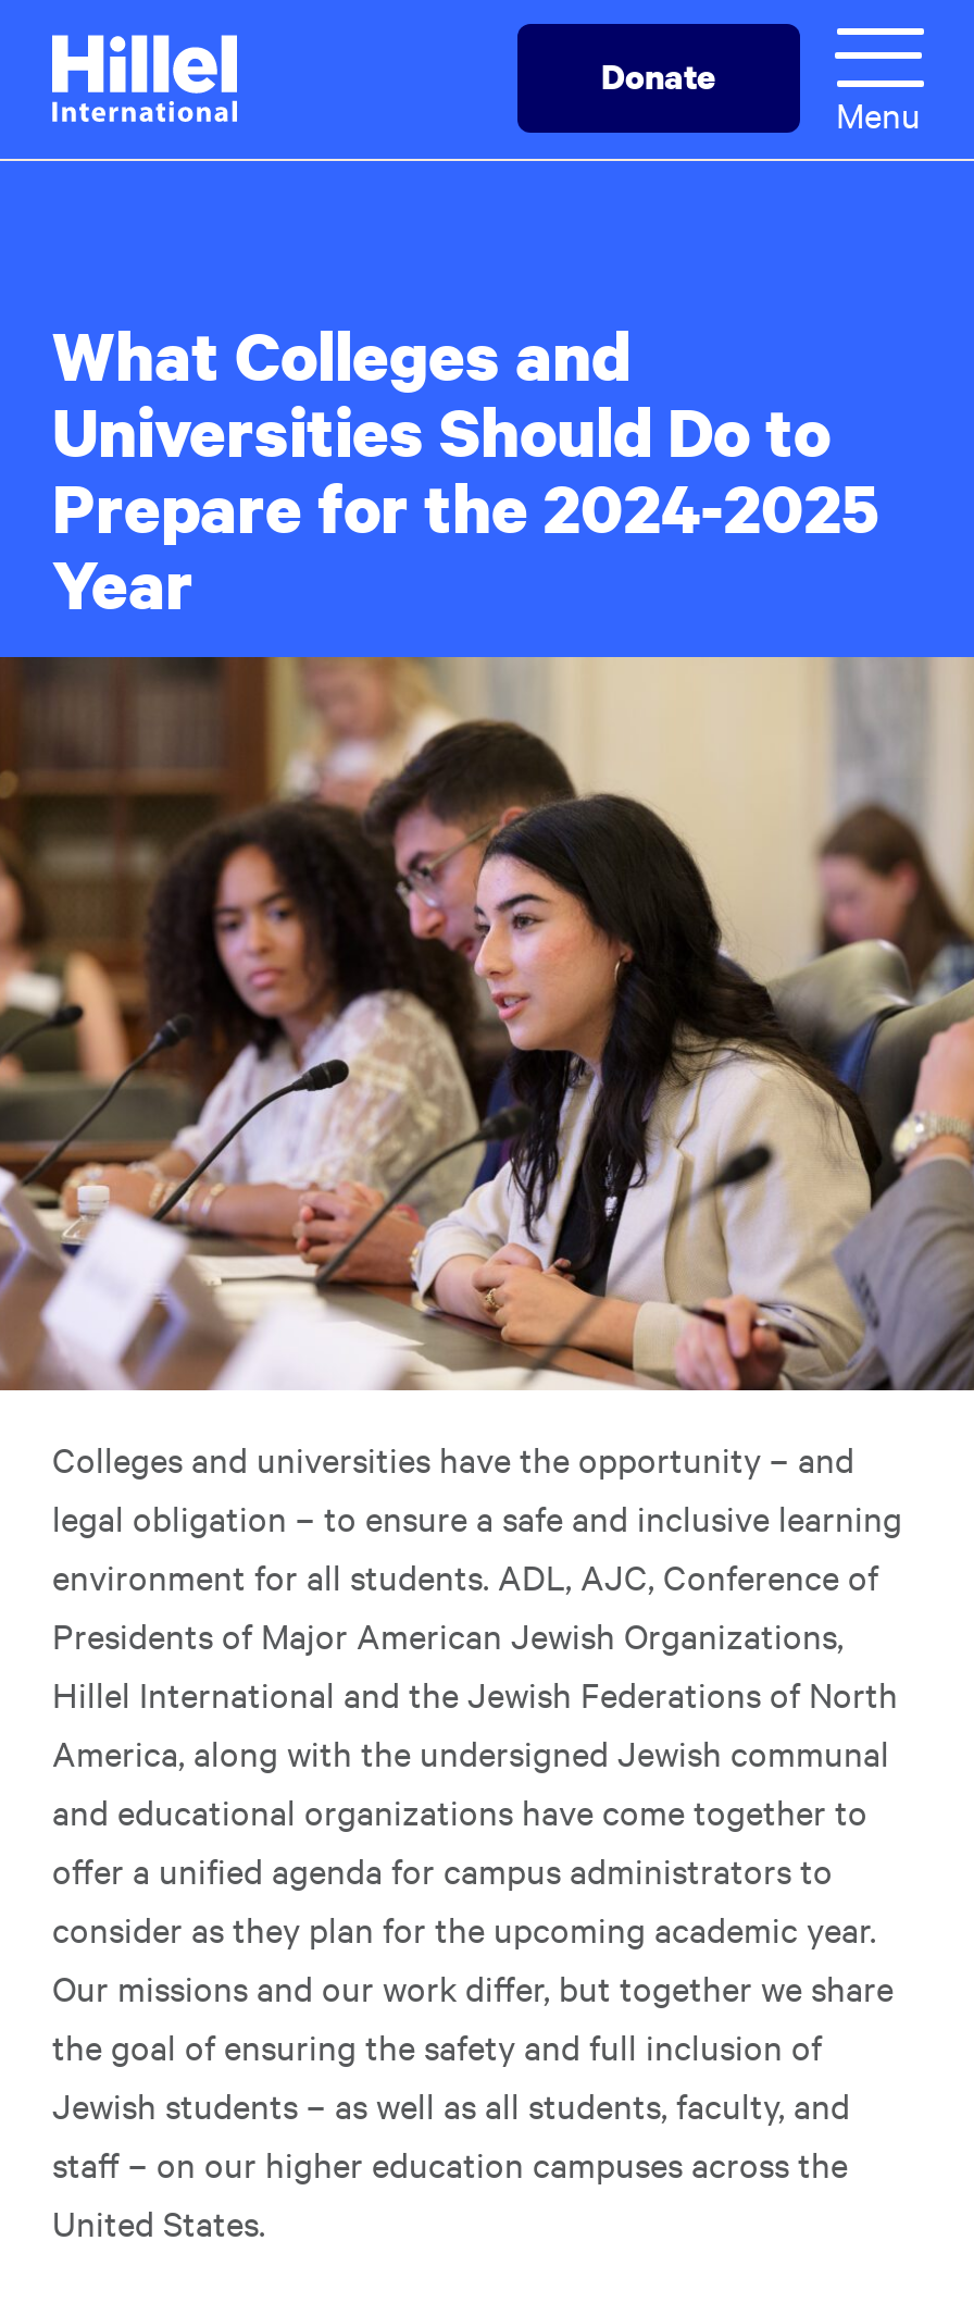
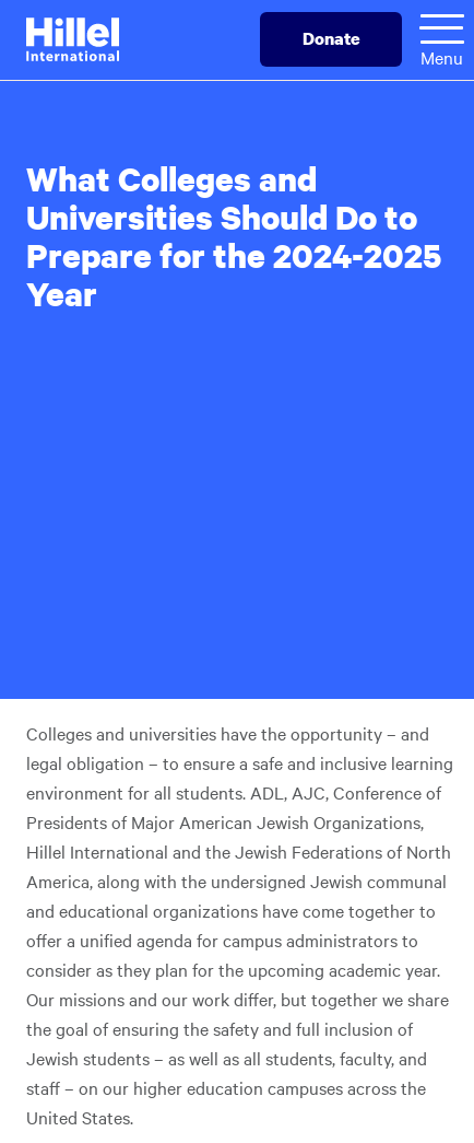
[7,655,967,1392] [image] -> none

